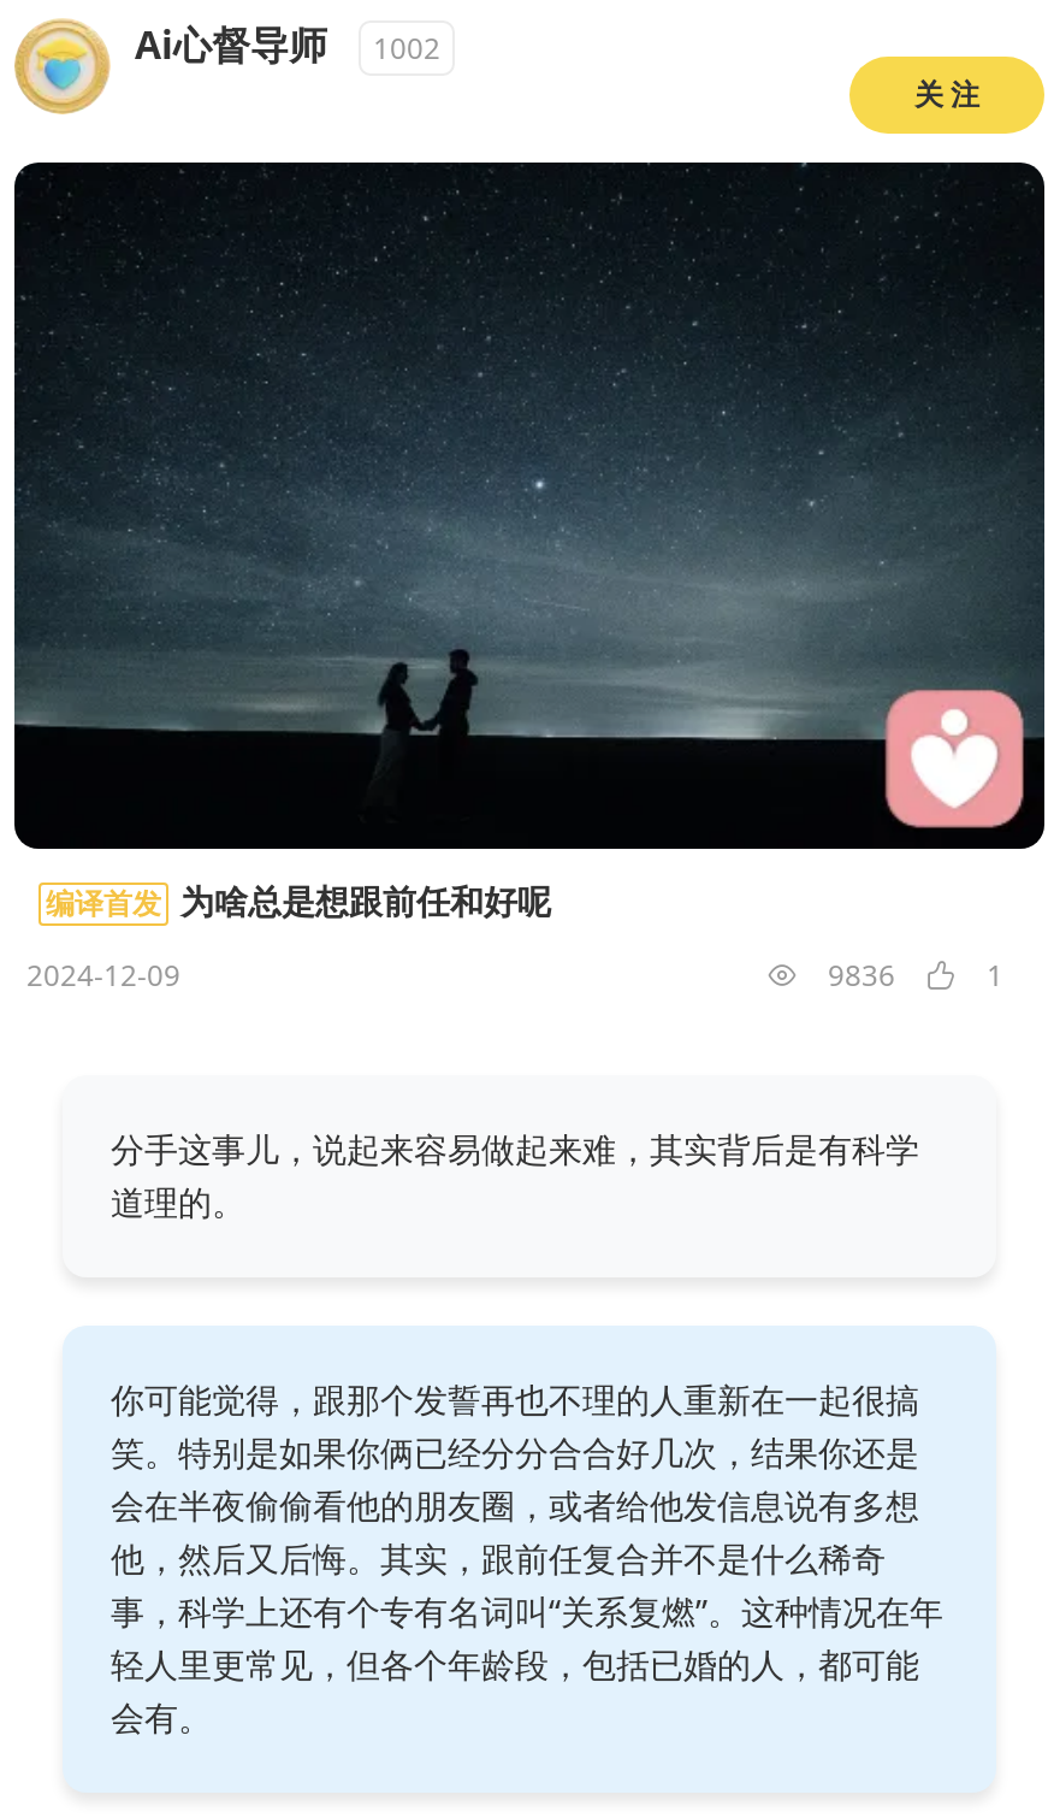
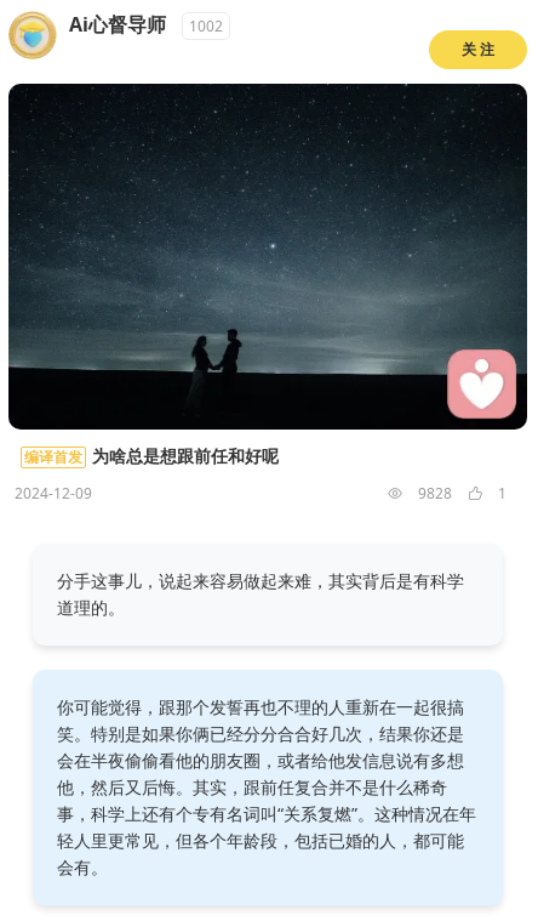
[828,955,895,996] 9836 -> [418,483,452,504] 9828

